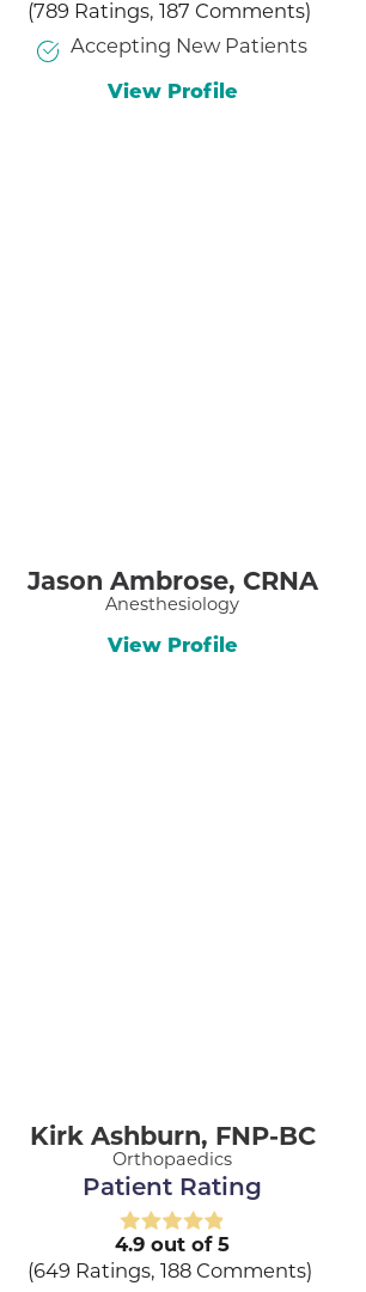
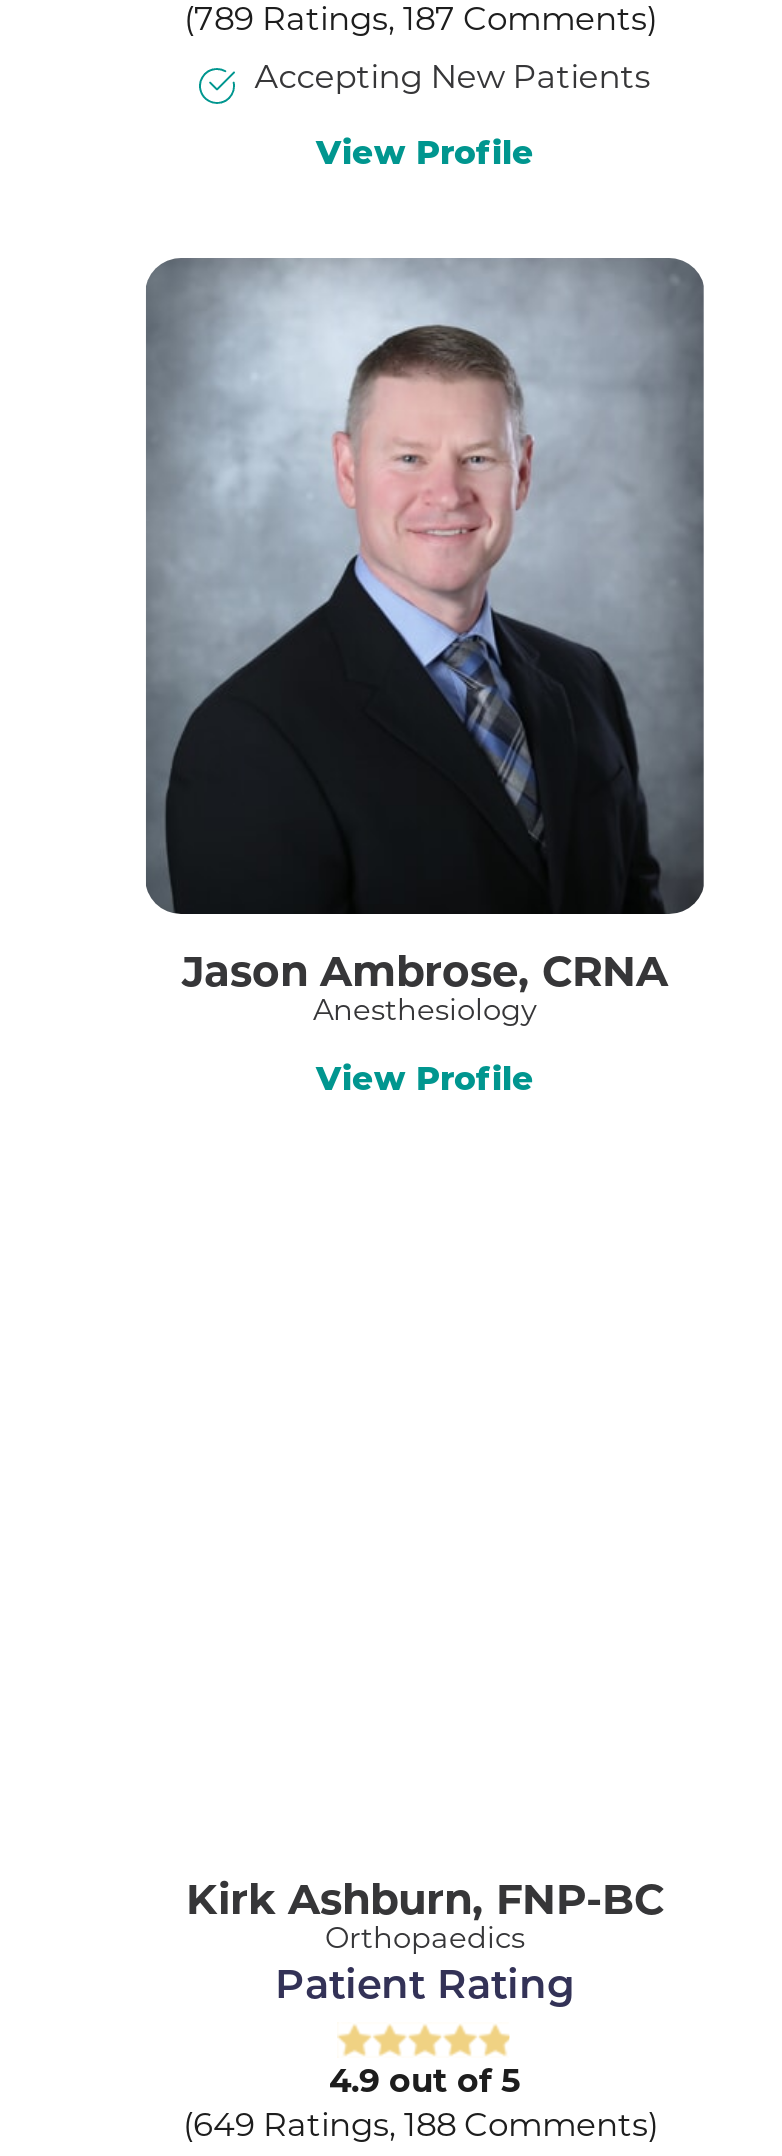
none -> [143,256,705,916] [image]

